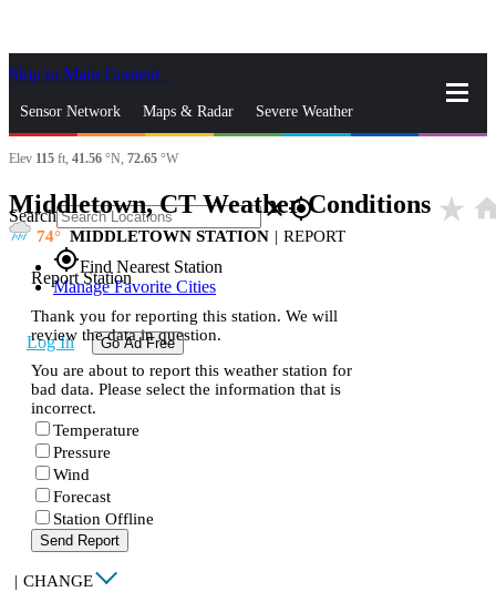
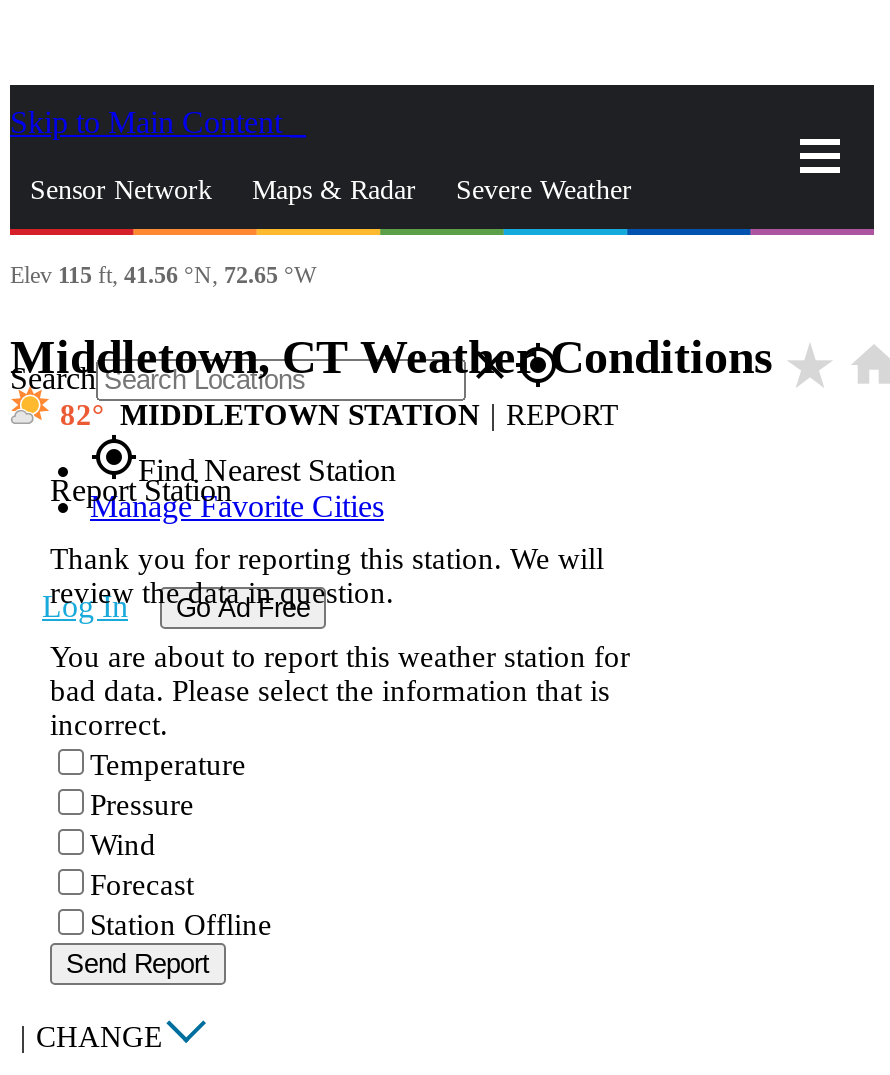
[37,227,54,245] 74 -> [60,399,92,431] 82

